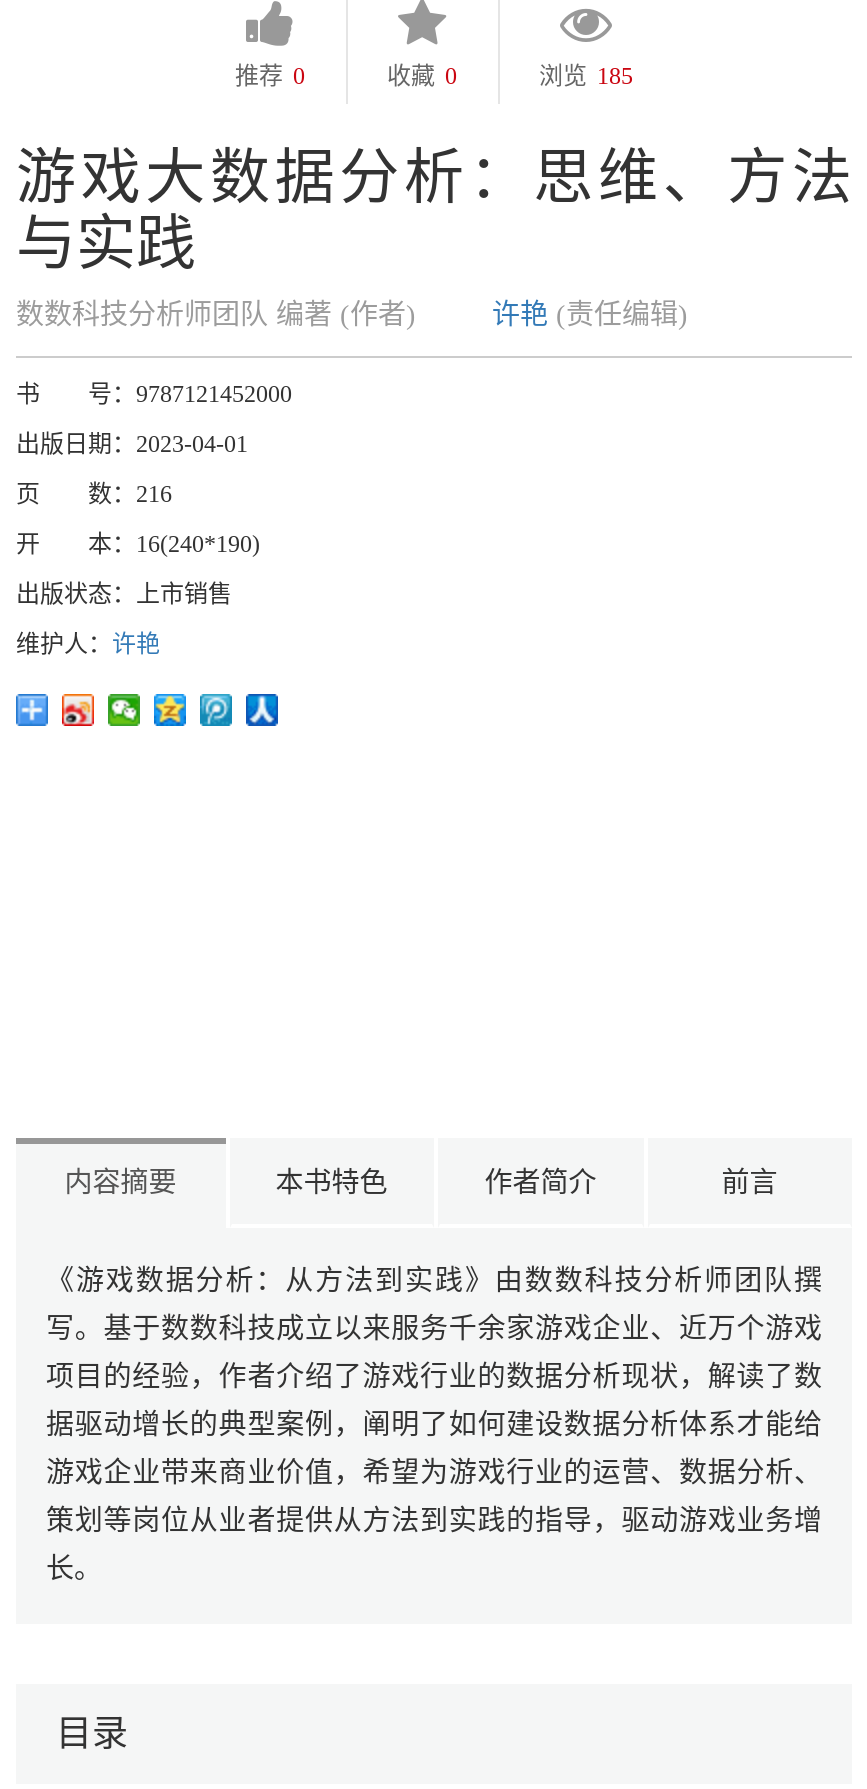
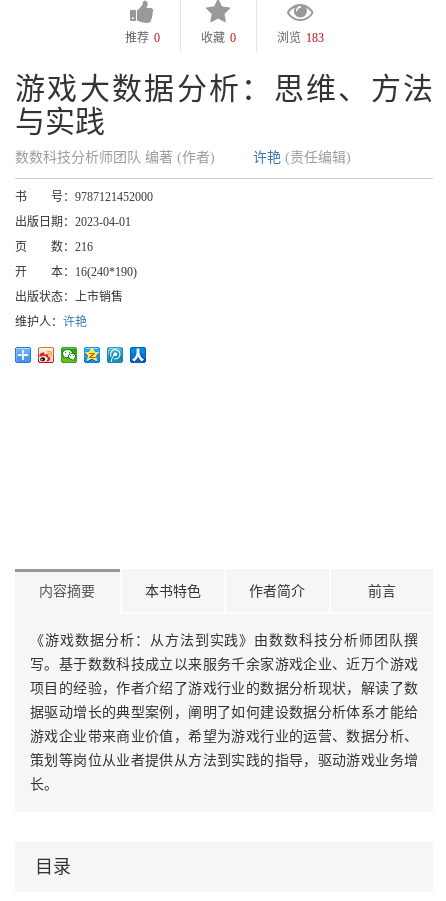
[539,62,633,90] 浏览 185 -> [276,31,323,45] 浏览 183

